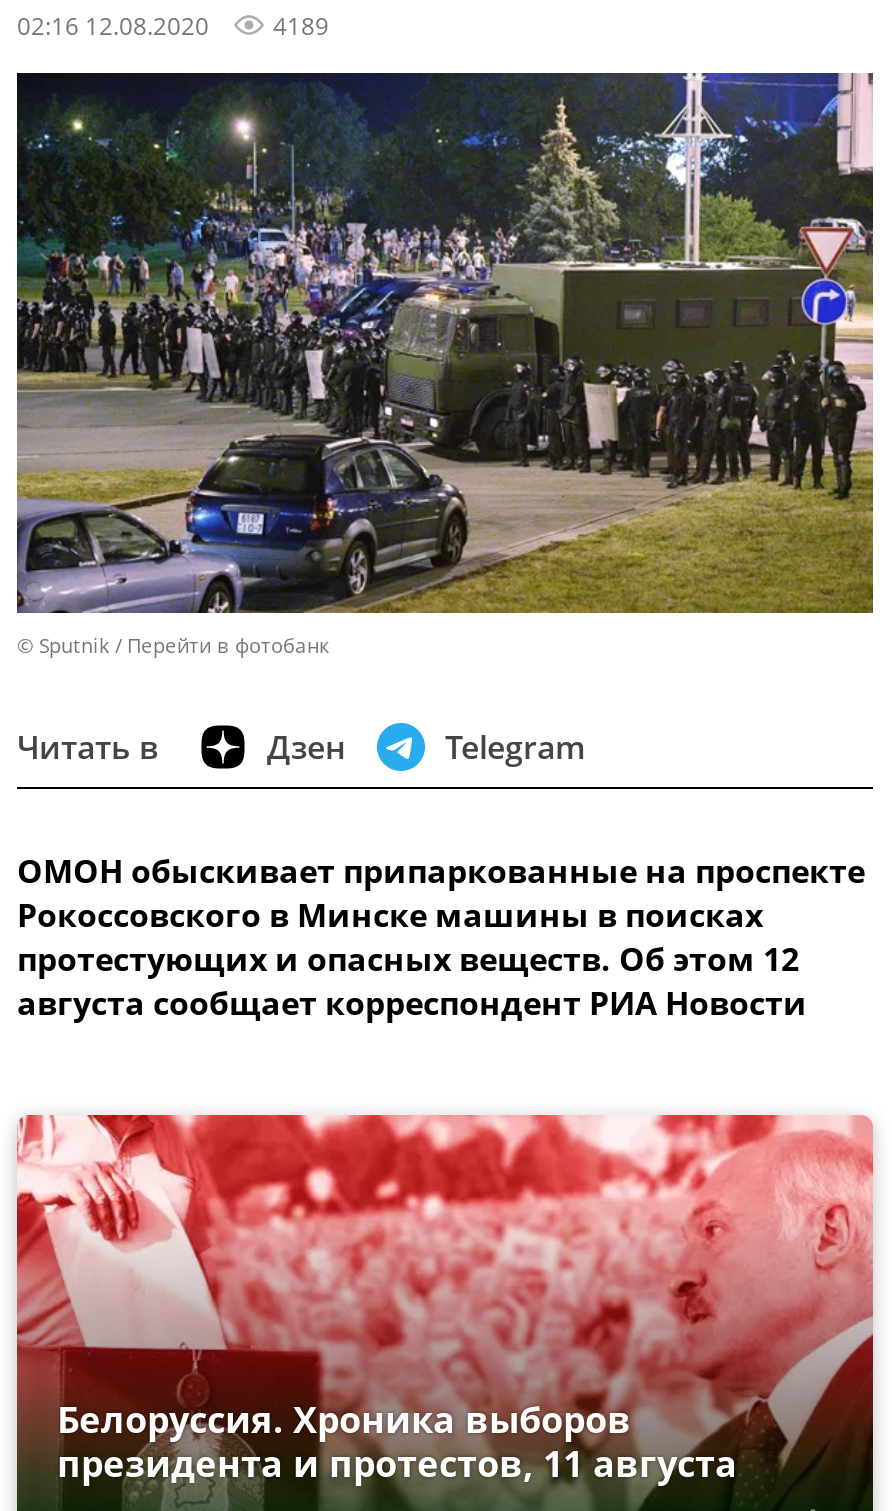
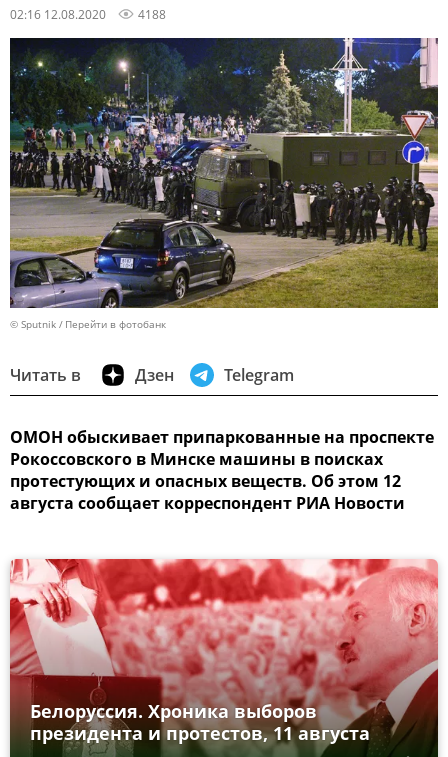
[17,9,329,41] 02:16 12.08.2020 4189 -> [10,6,166,22] 02:16 12.08.2020 4188

